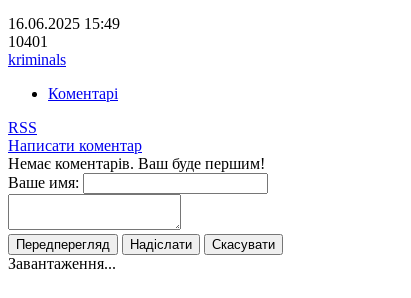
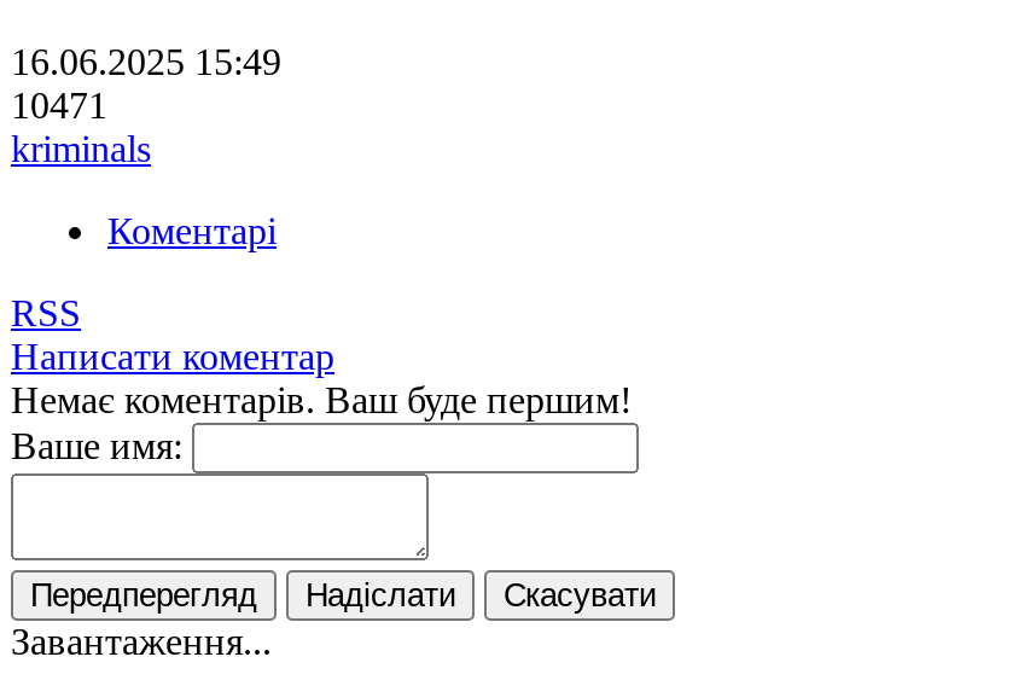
[8,33,48,50] 10401 -> [11,86,107,127] 10471

